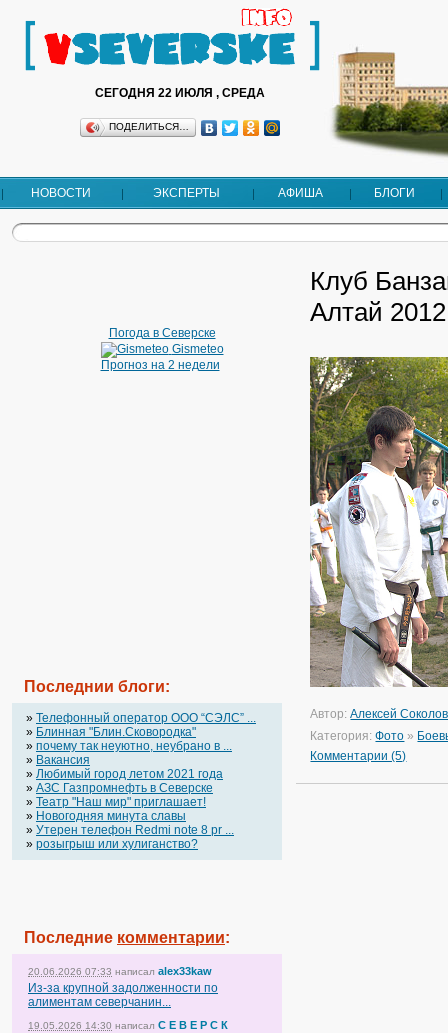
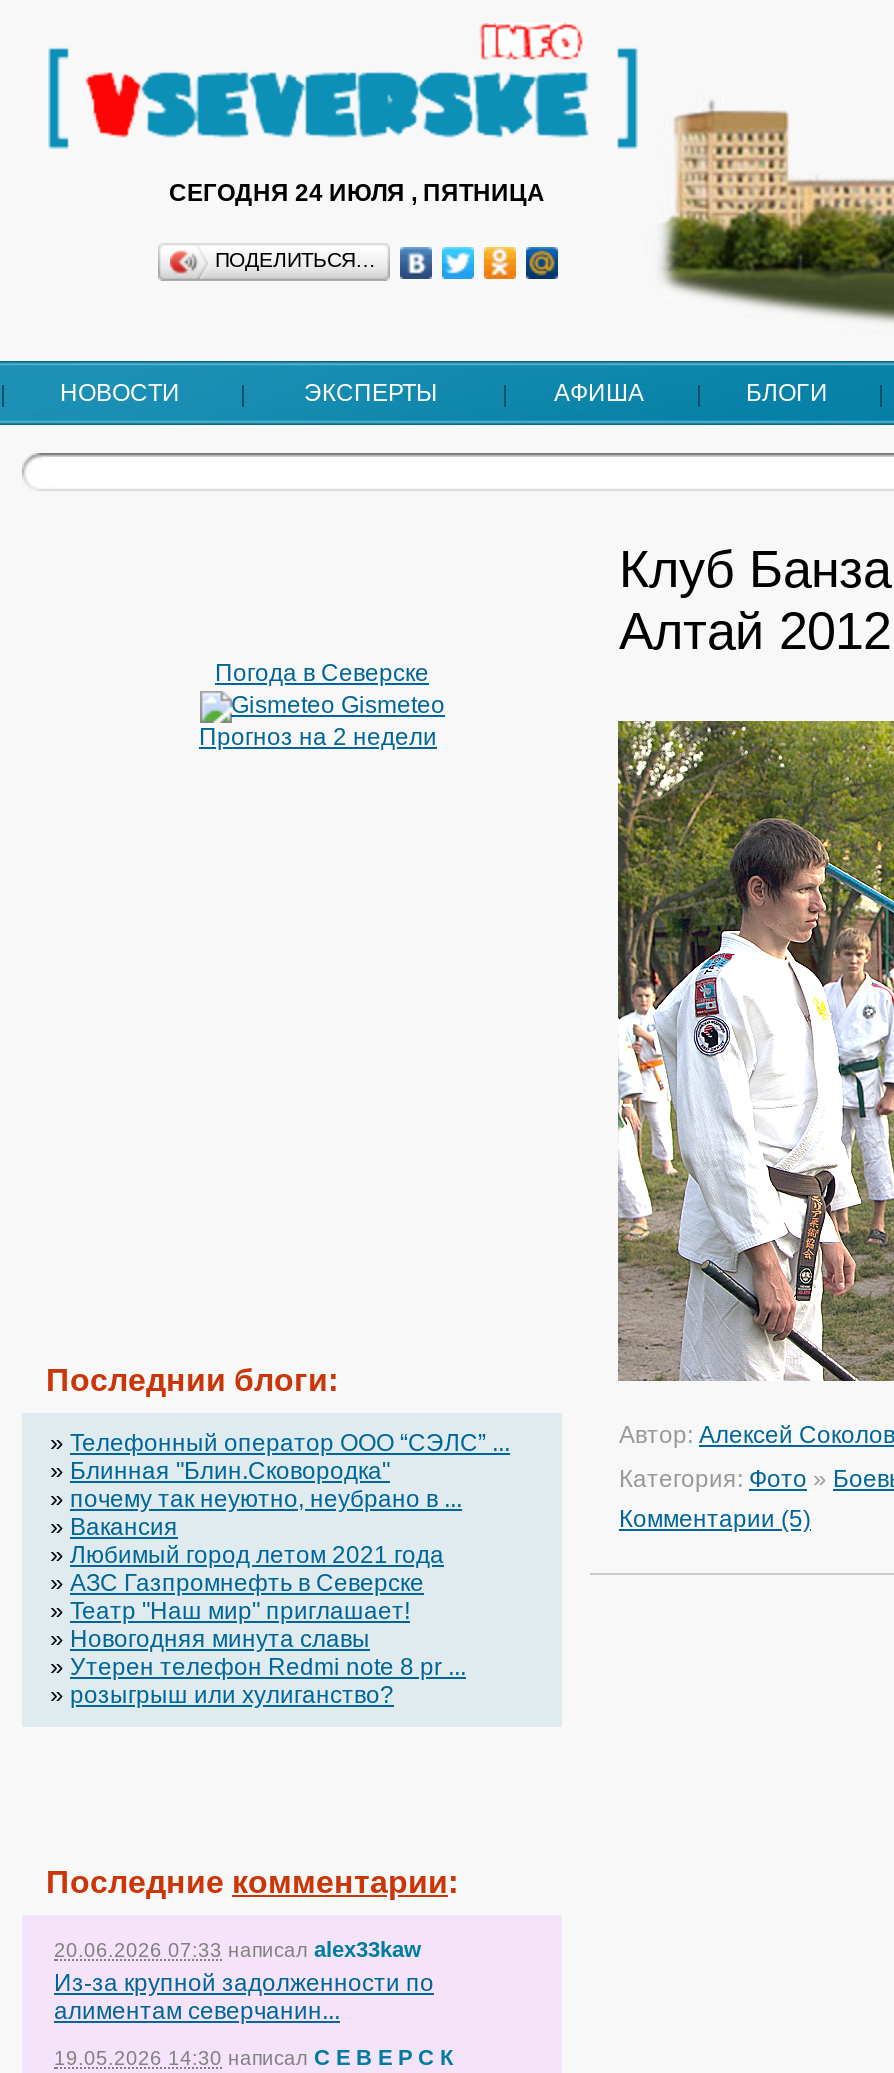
[94,86,264,100] СЕГОДНЯ 22 ИЮЛЯ , СРЕДА -> [169,179,545,207] СЕГОДНЯ 24 ИЮЛЯ , ПЯТНИЦА

